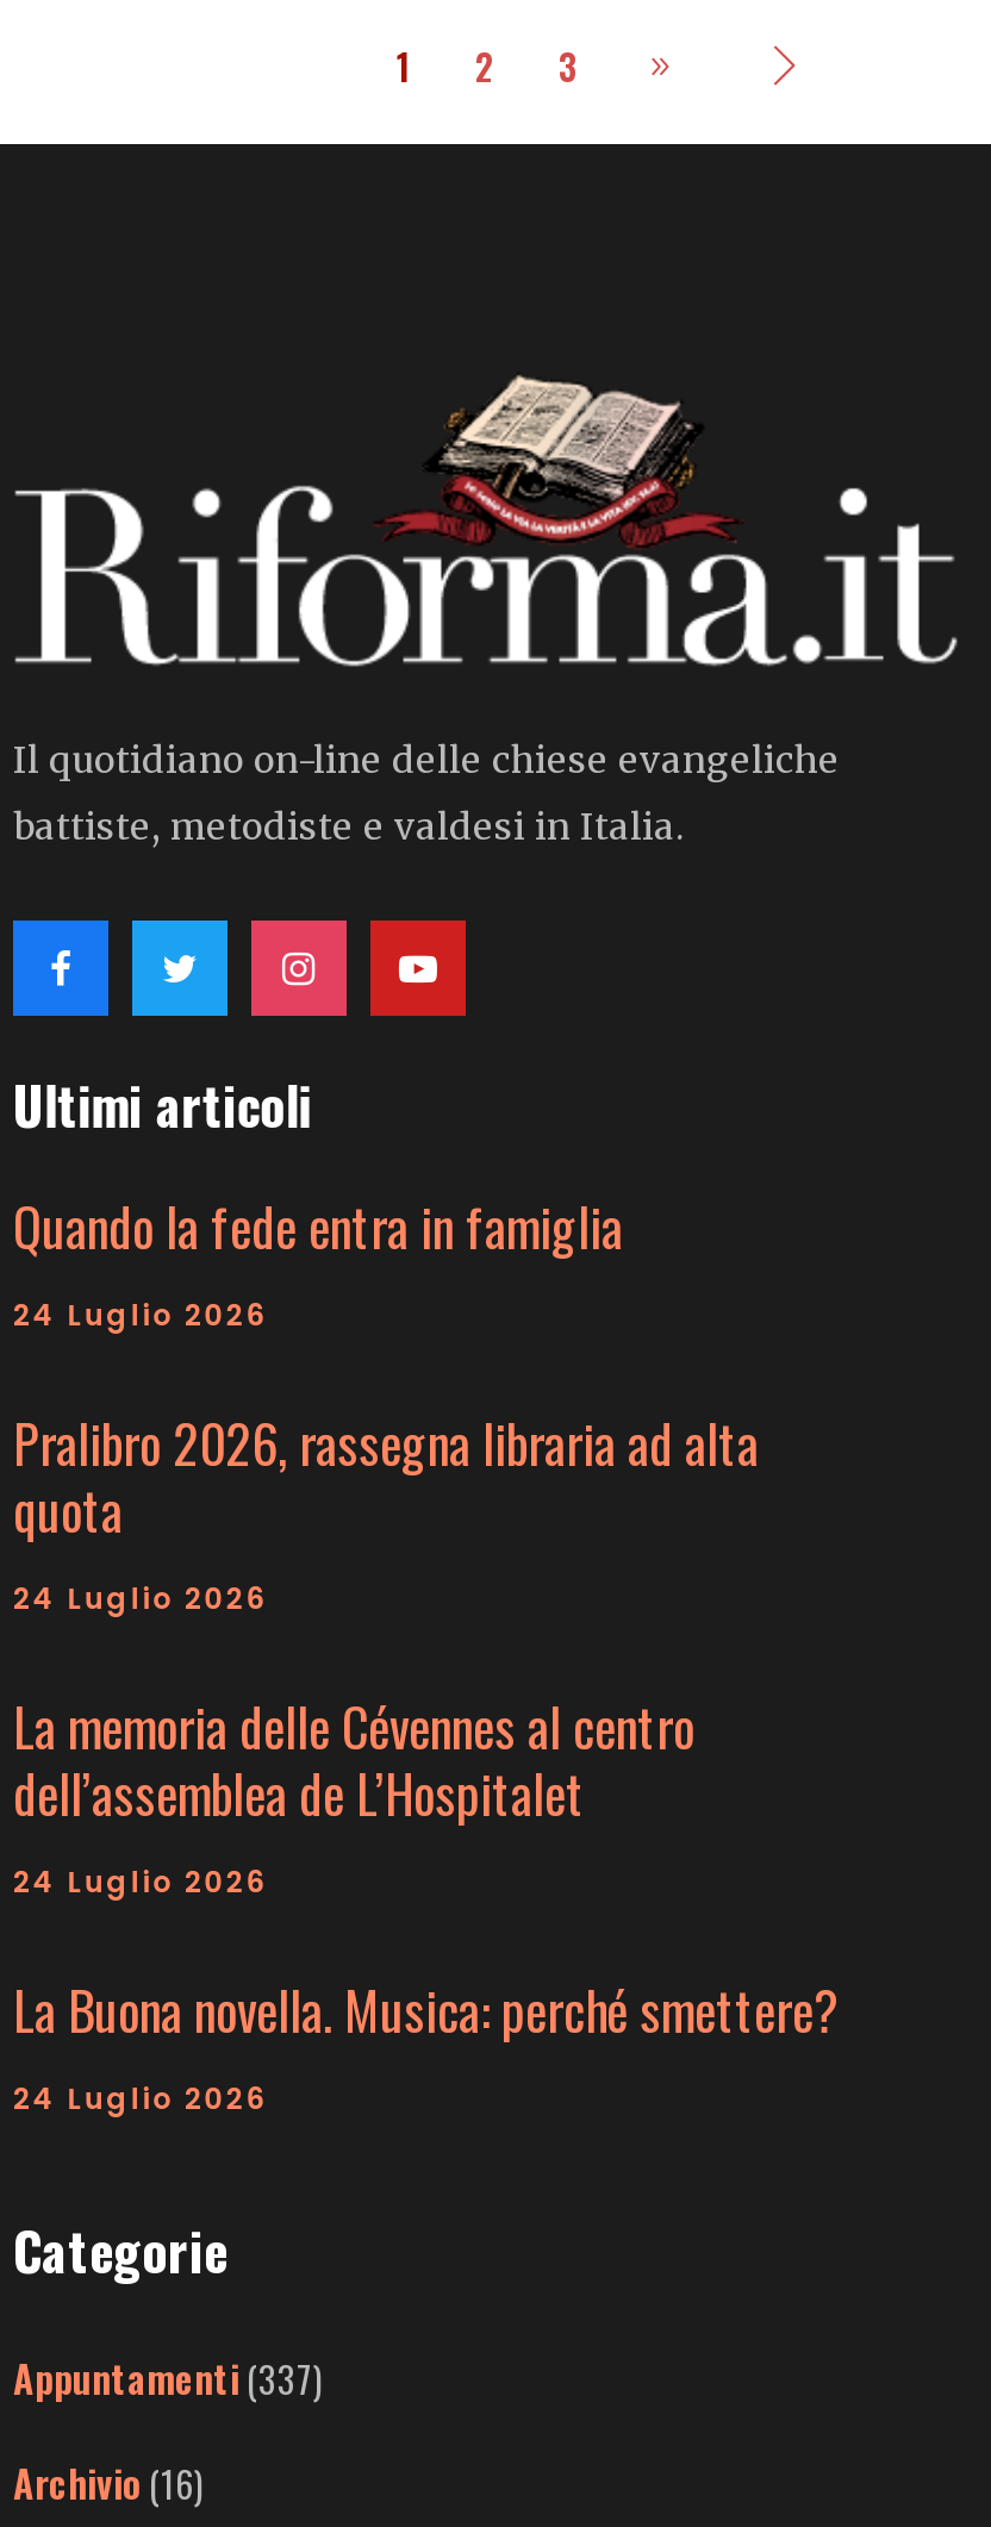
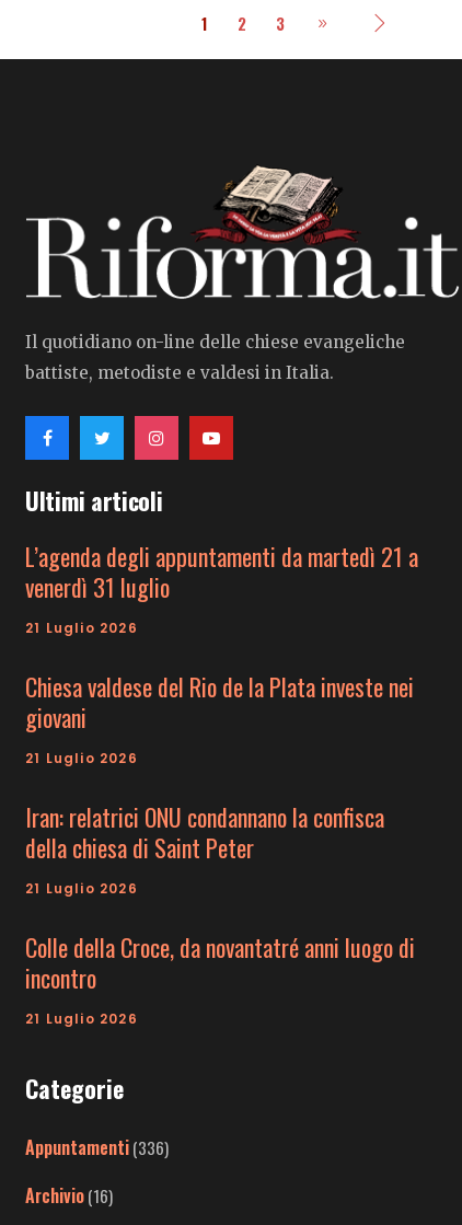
[13,1188,623,1336] Quando la fede entra in famiglia | 24 Luglio 2026 -> [25,539,418,638] L’agenda degli appuntamenti da martedì 21 a | venerdì 31 luglio | 21 Luglio 2026
[13,1405,759,1620] Pralibro 2026, rassegna libraria ad alta | quota | 24 Luglio 2026 -> [25,669,414,768] Chiesa valdese del Rio de la Plata investe nei | giovani | 21 Luglio 2026
[13,1689,694,1903] La memoria delle Cévennes al centro | dell’assemblea de L’Hospitalet | 24 Luglio 2026 -> [25,800,384,898] Iran: relatrici ONU condannano la confisca | della chiesa di Saint Peter | 21 Luglio 2026
[13,1972,837,2120] La Buona novella. Musica: perché smettere? | 24 Luglio 2026 -> [25,930,415,1028] Colle della Croce, da novantatré anni luogo di | incontro | 21 Luglio 2026
[13,2351,323,2408] Appuntamenti (337) -> [25,1135,169,1161] Appuntamenti (336)

